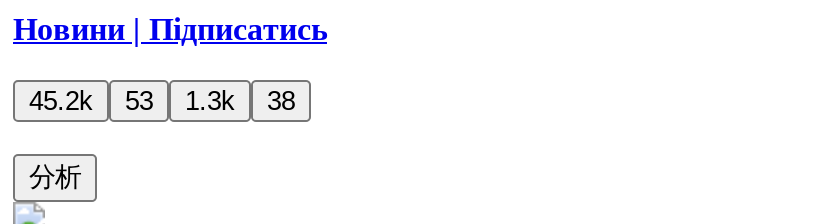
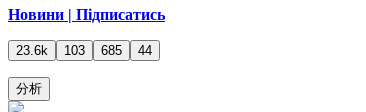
[29,85,295,115] 45.2k | 53 | 1.3k | 38 -> [16,43,152,58] 23.6k | 103 | 685 | 44

